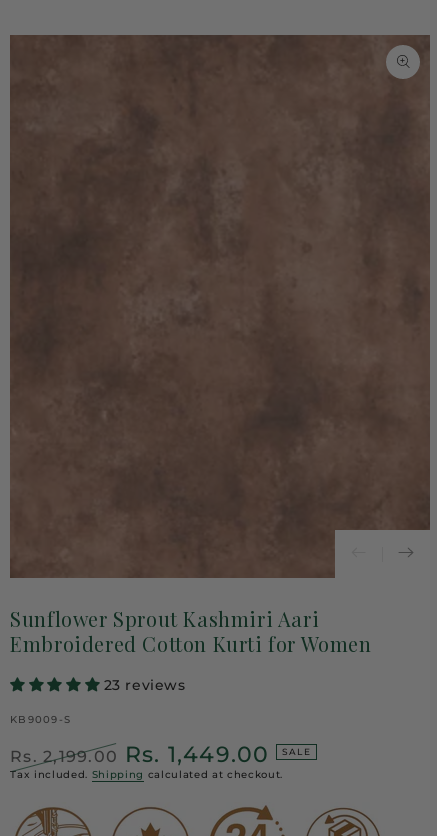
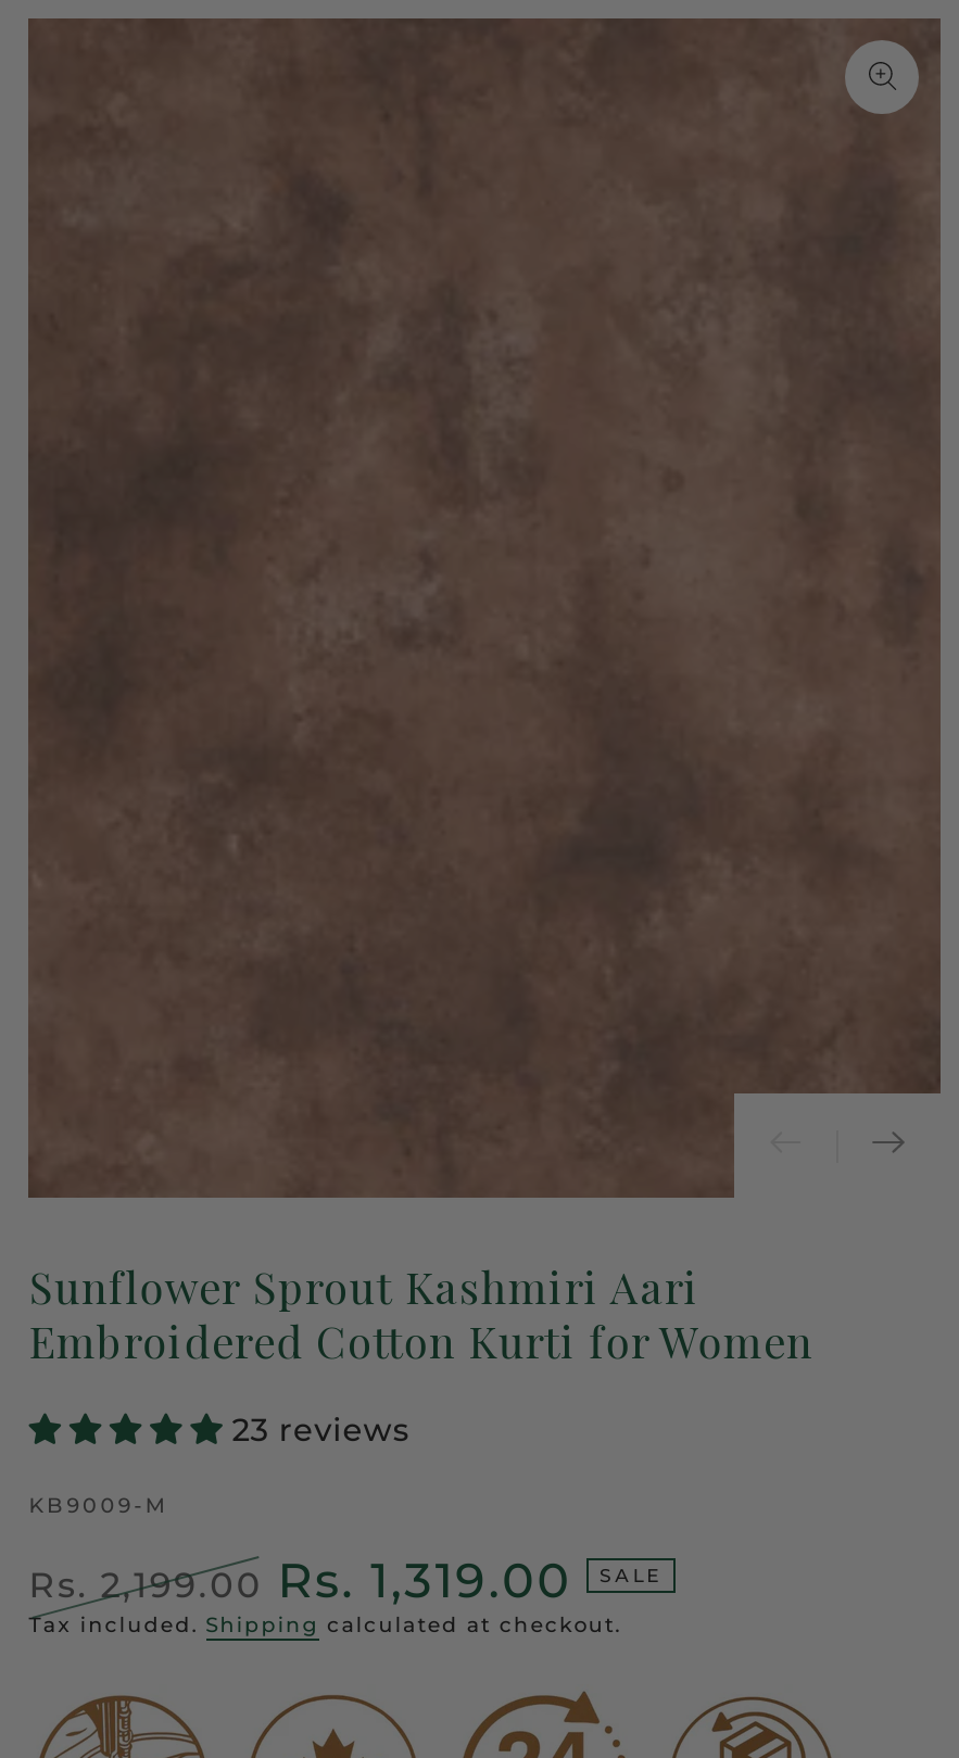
[10,714,71,725] KB9009-S -> [29,1494,170,1518] KB9009-M
[10,741,311,768] Rs. 2,199.00 Rs. 1,449.00 SALE -> [29,1553,662,1611] Rs. 2,199.00 Rs. 1,319.00 SALE

